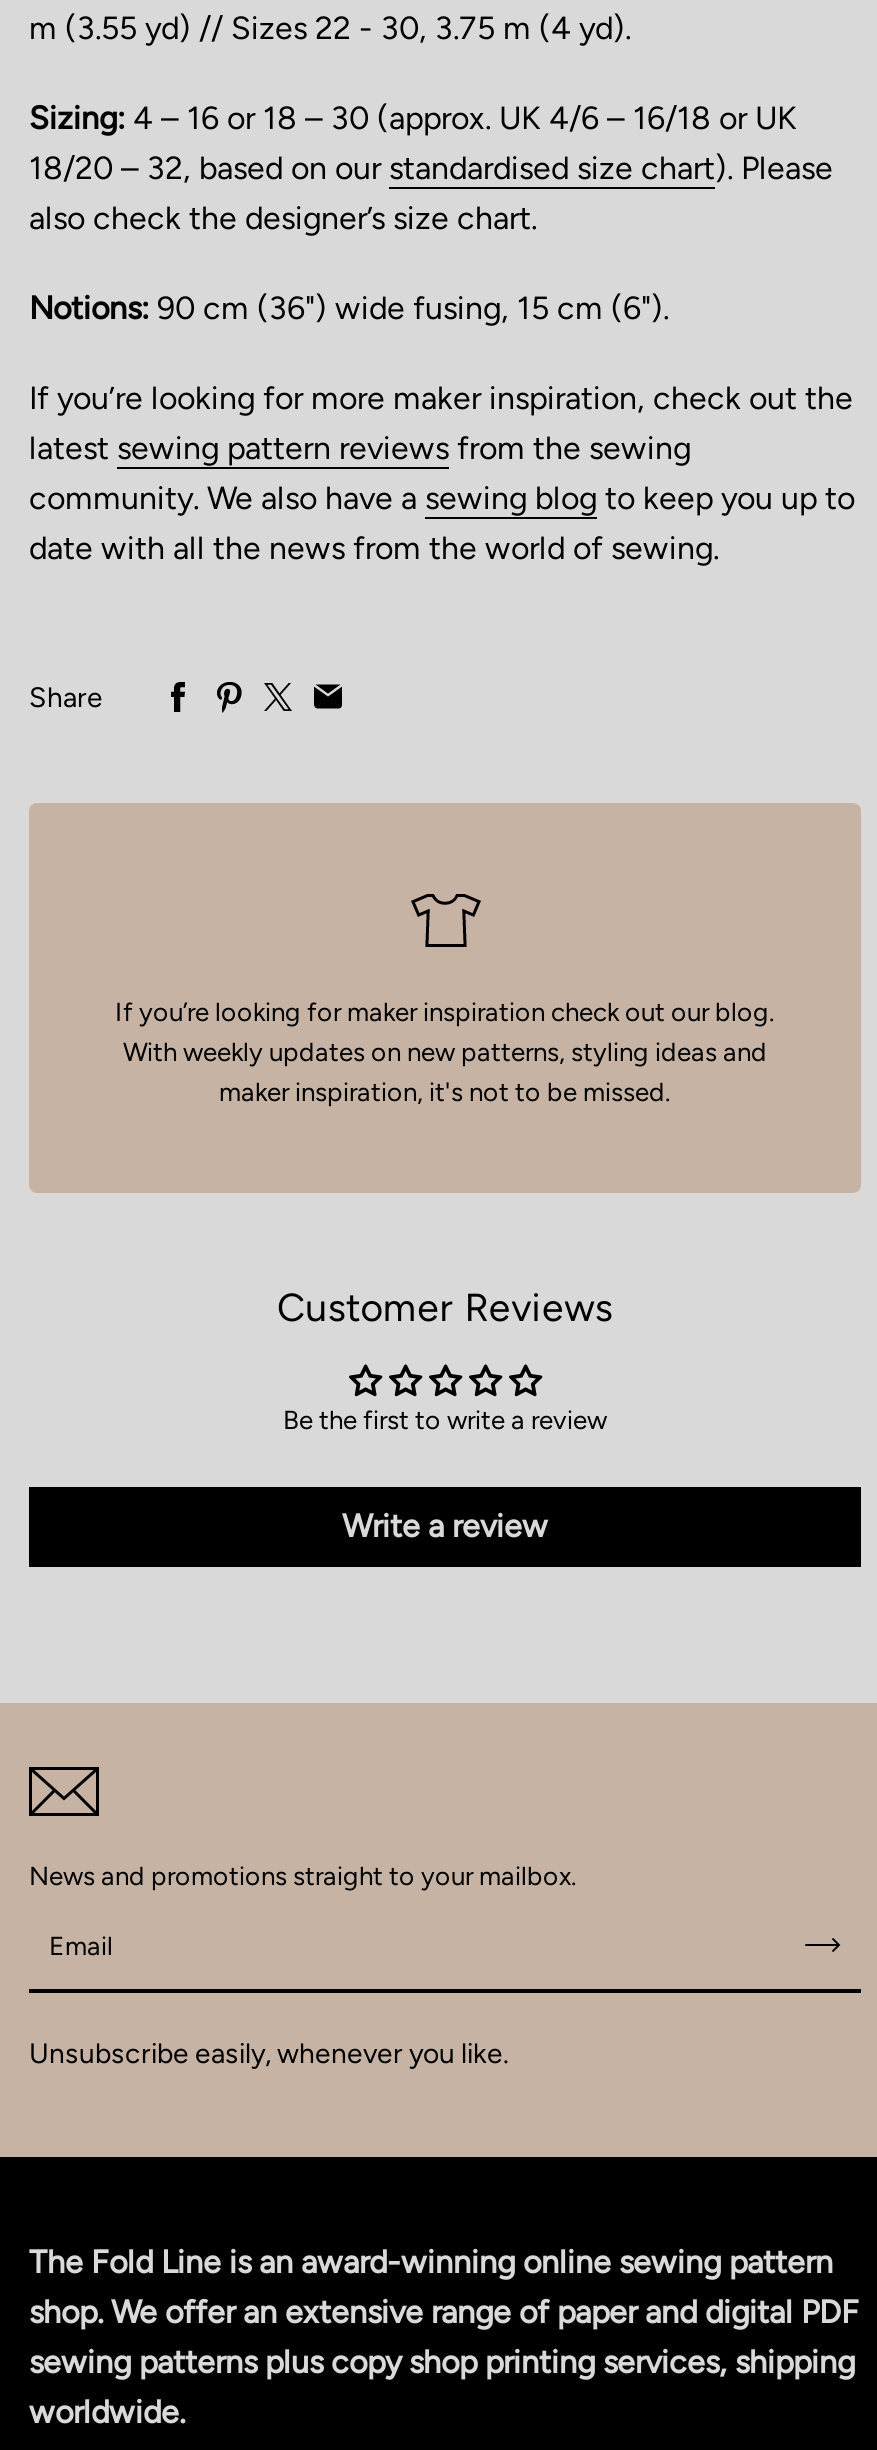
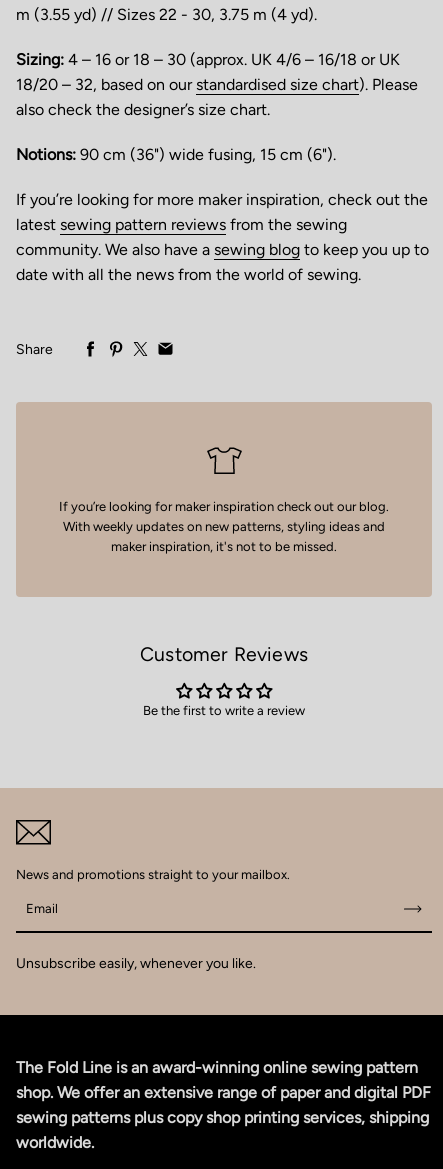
[342,1507,548,1545] Write a review -> none

